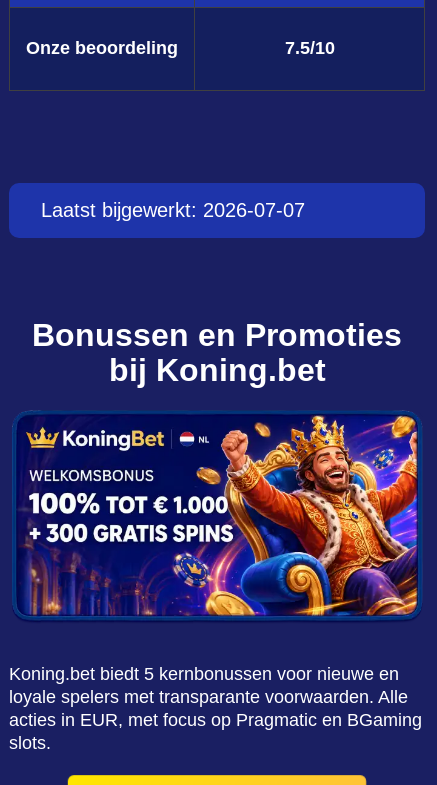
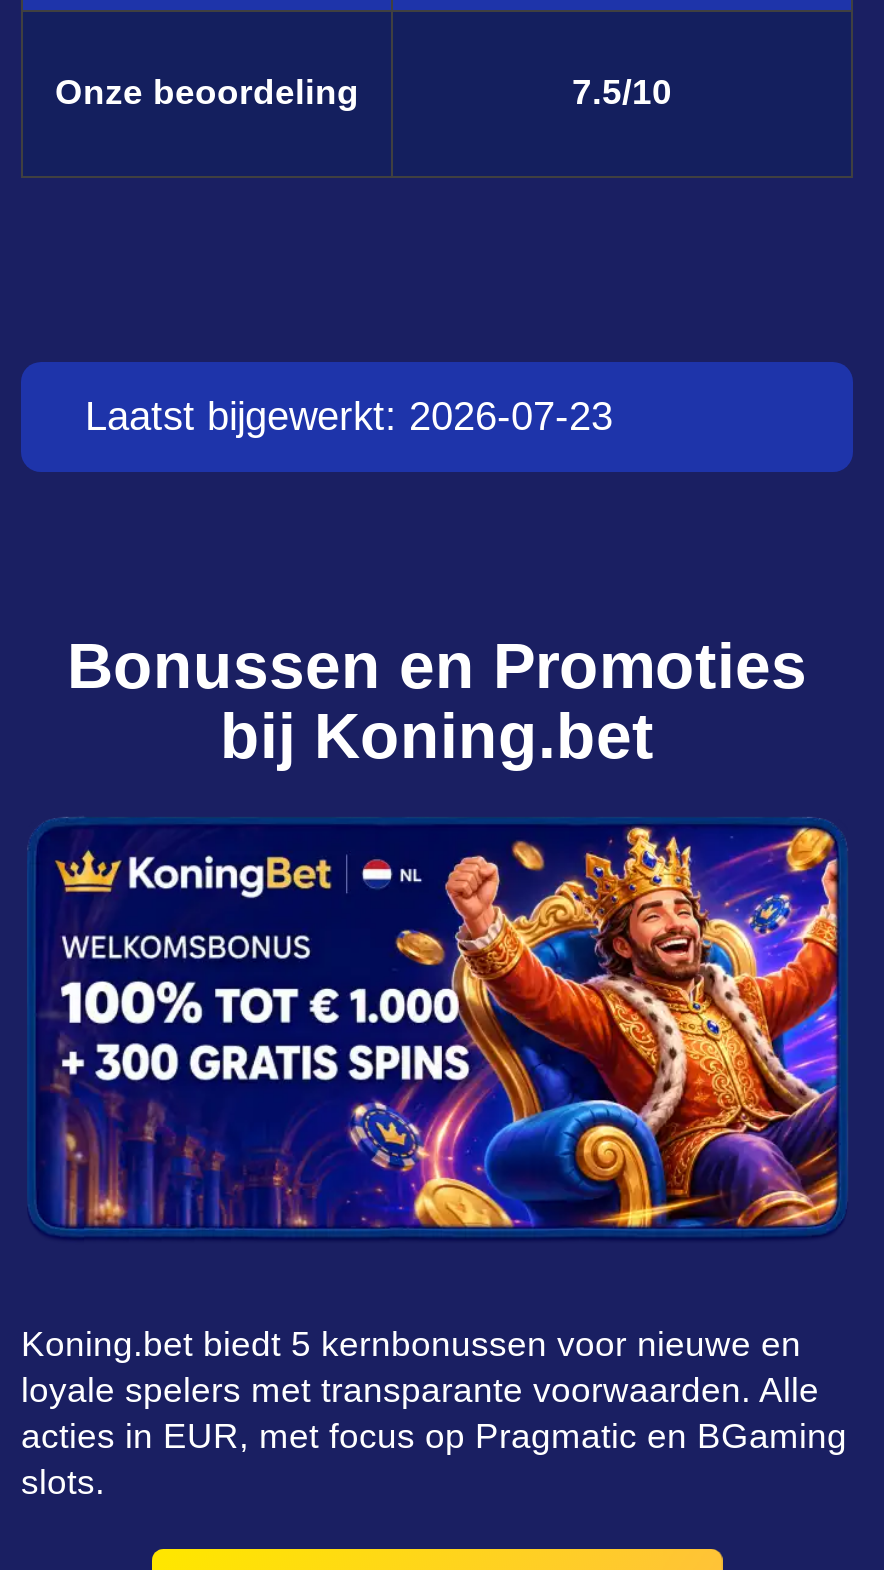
[41,198,305,220] Laatst bijgewerkt: 2026-07-07 -> [85,393,613,437] Laatst bijgewerkt: 2026-07-23

